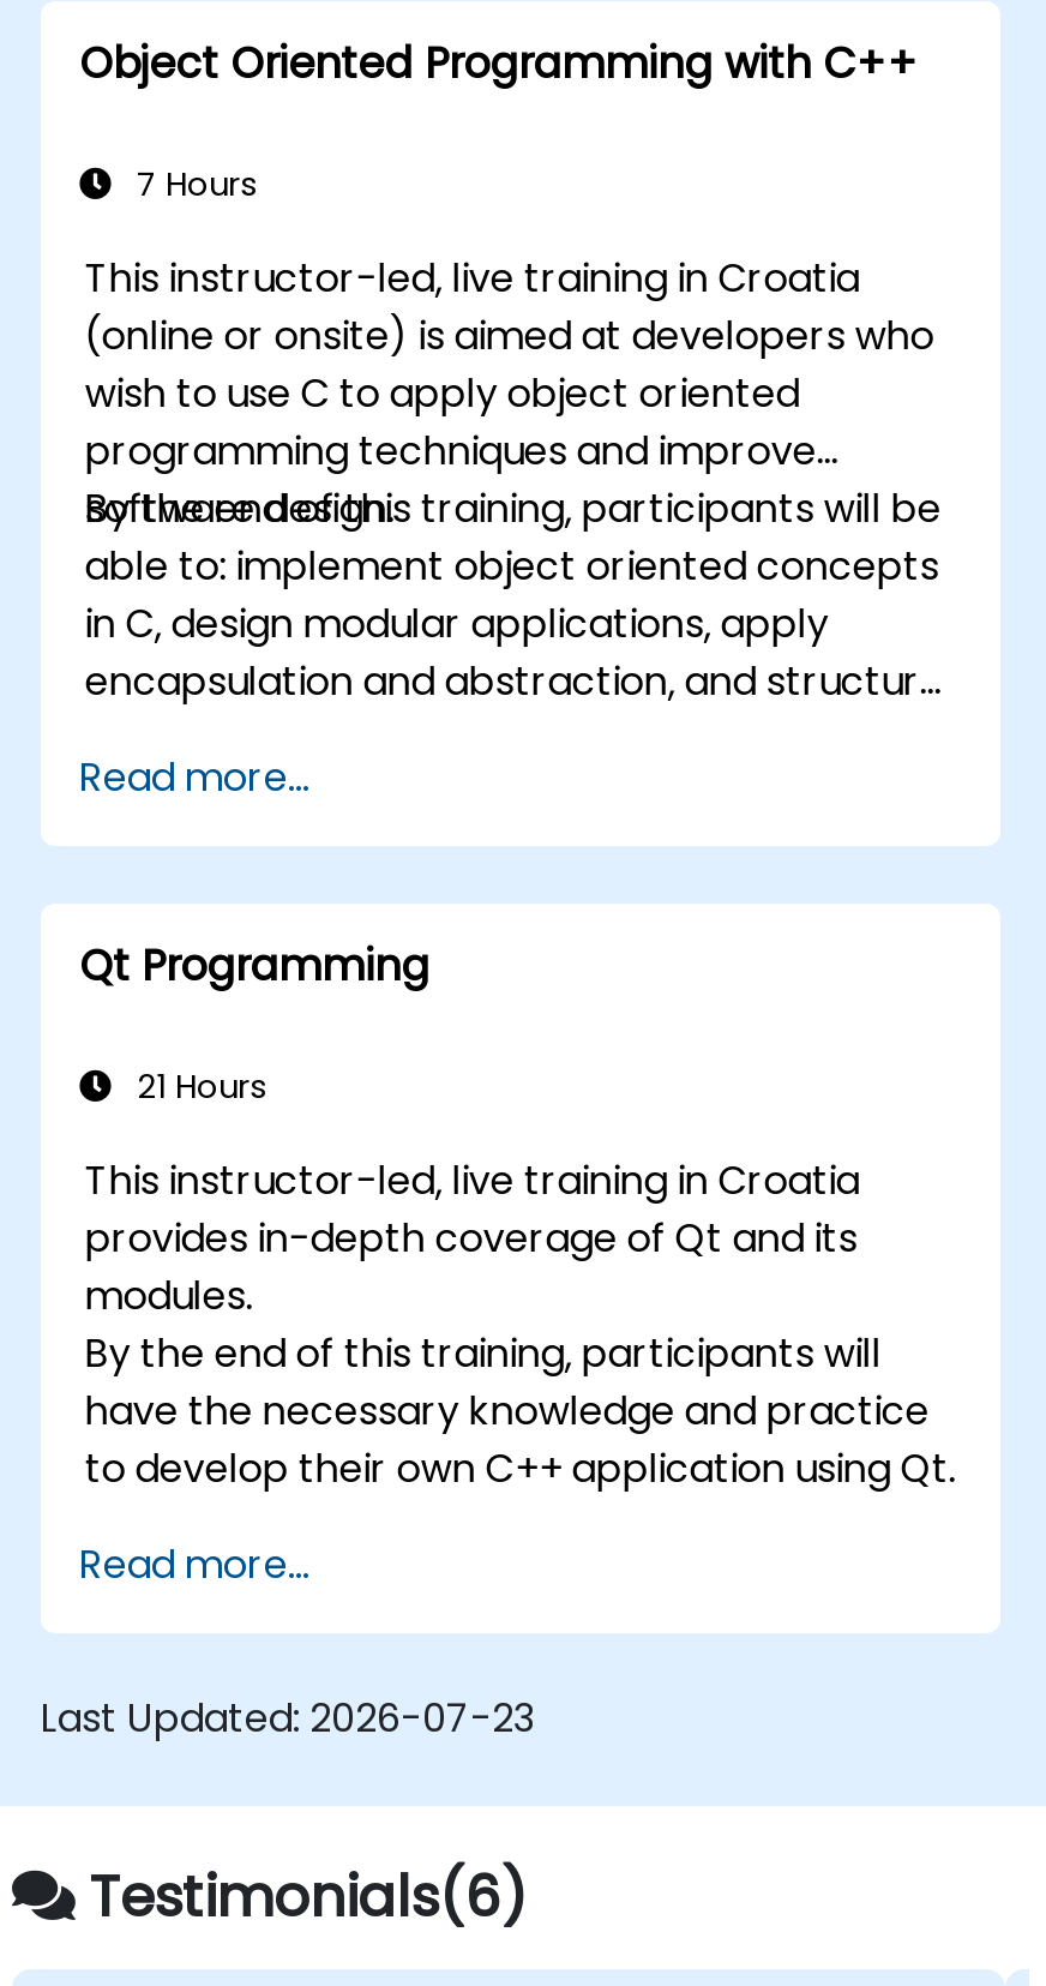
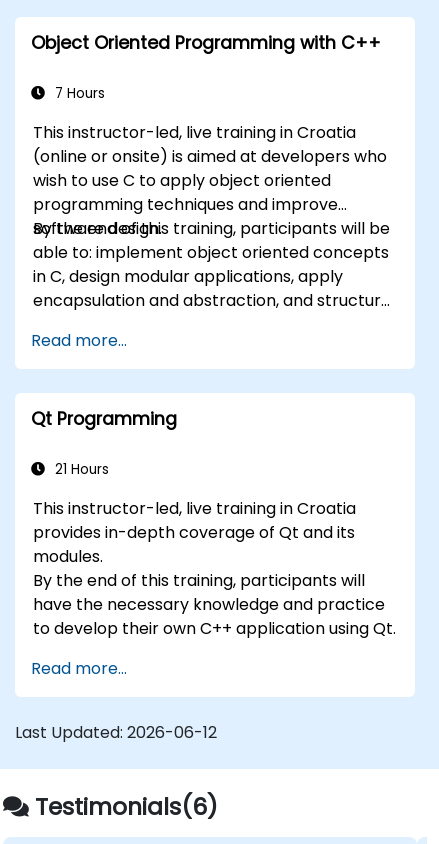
[41,1690,535,1745] Last Updated: 2026-07-23 -> [15,721,217,744] Last Updated: 2026-06-12

